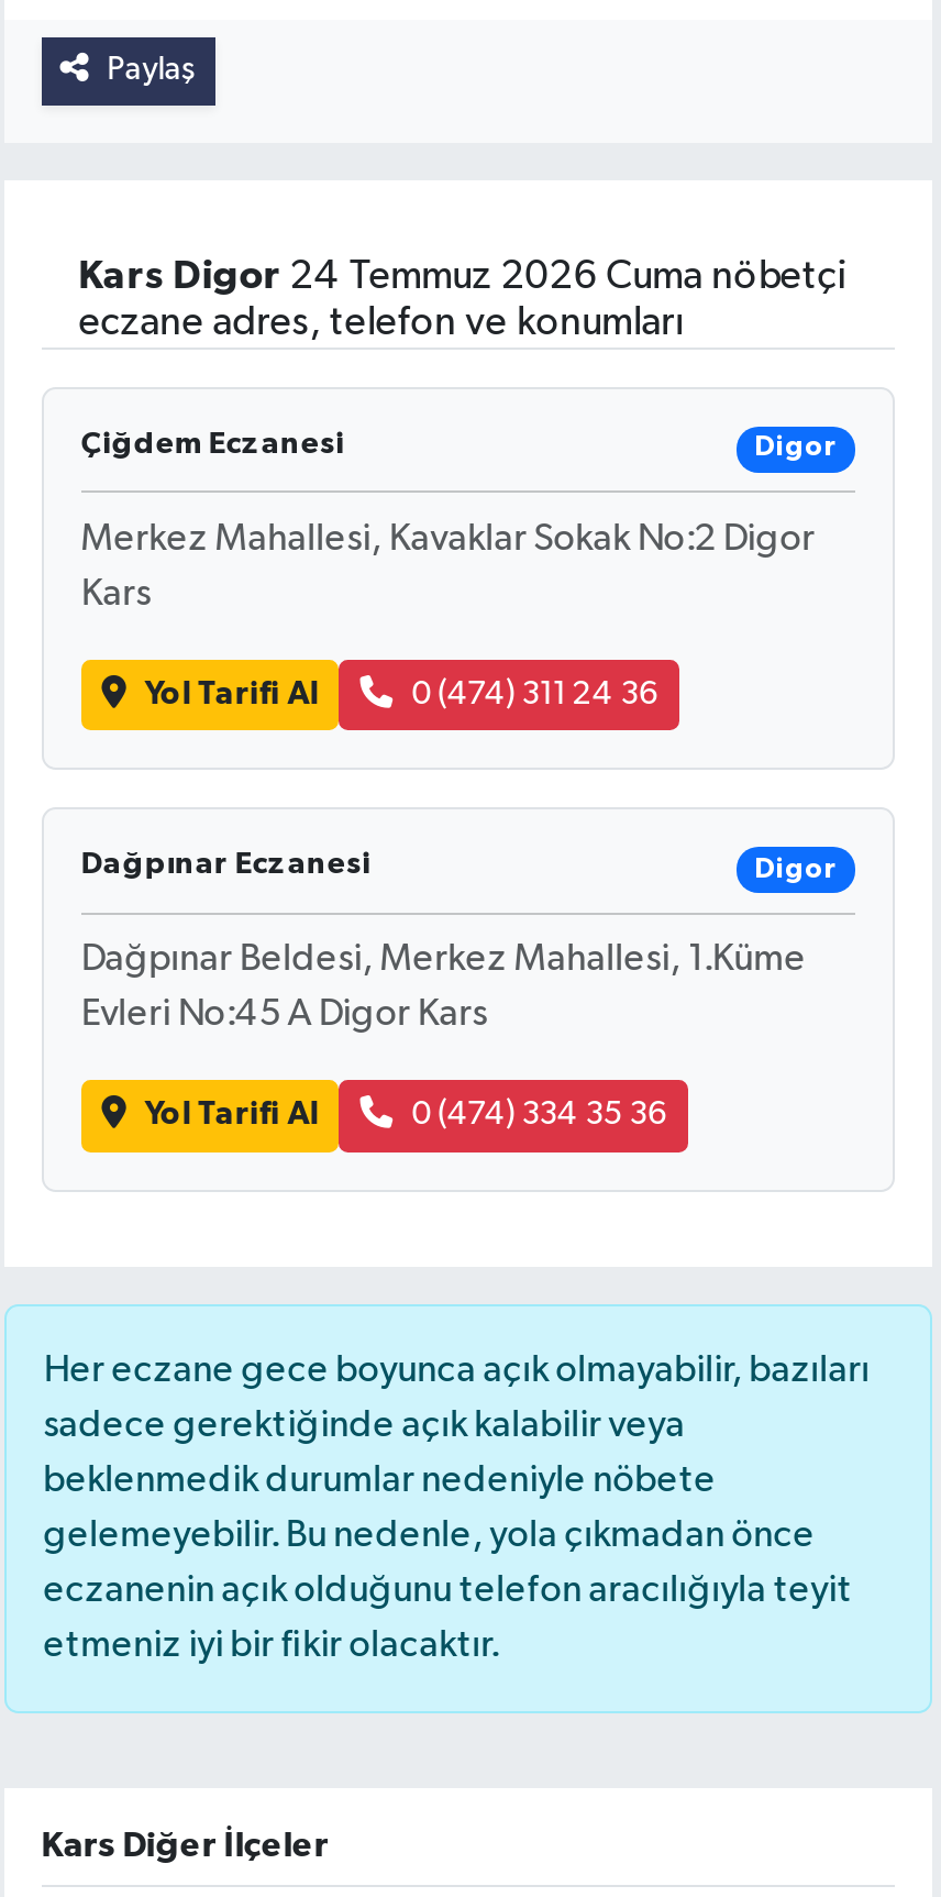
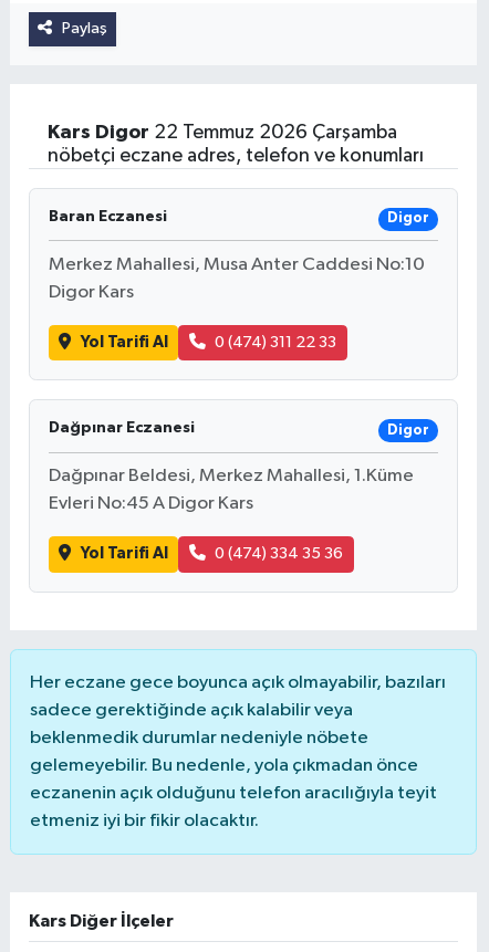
[79,257,846,342] Kars Digor 24 Temmuz 2026 Cuma nöbetçi | eczane adres, telefon ve konumları -> [47,122,424,166] Kars Digor 22 Temmuz 2026 Çarşamba | nöbetçi eczane adres, telefon ve konumları
[81,428,345,459] Çiğdem Eczanesi -> [48,209,167,224] Baran Eczanesi
[81,520,815,558] Merkez Mahallesi, Kavaklar Sokak No:2 Digor -> [48,255,425,274] Merkez Mahallesi, Musa Anter Caddesi No:10
[81,575,151,613] Kars -> [48,283,134,301] Digor Kars
[412,677,658,710] 0 (474) 311 24 36 -> [215,334,337,350] 0 (474) 311 22 33

